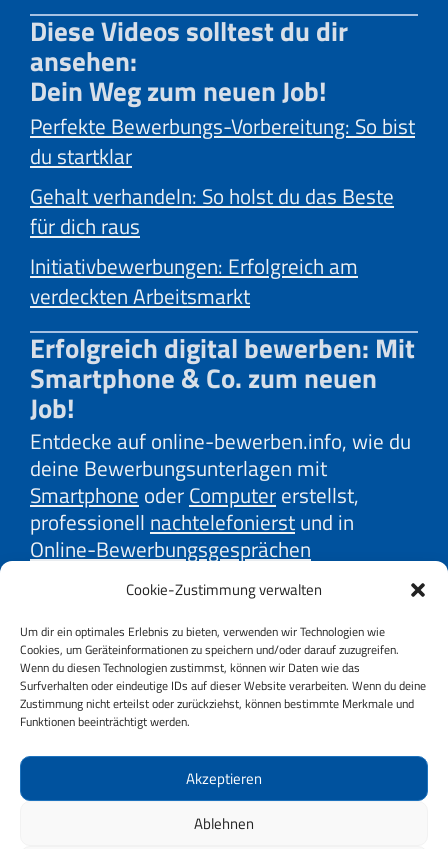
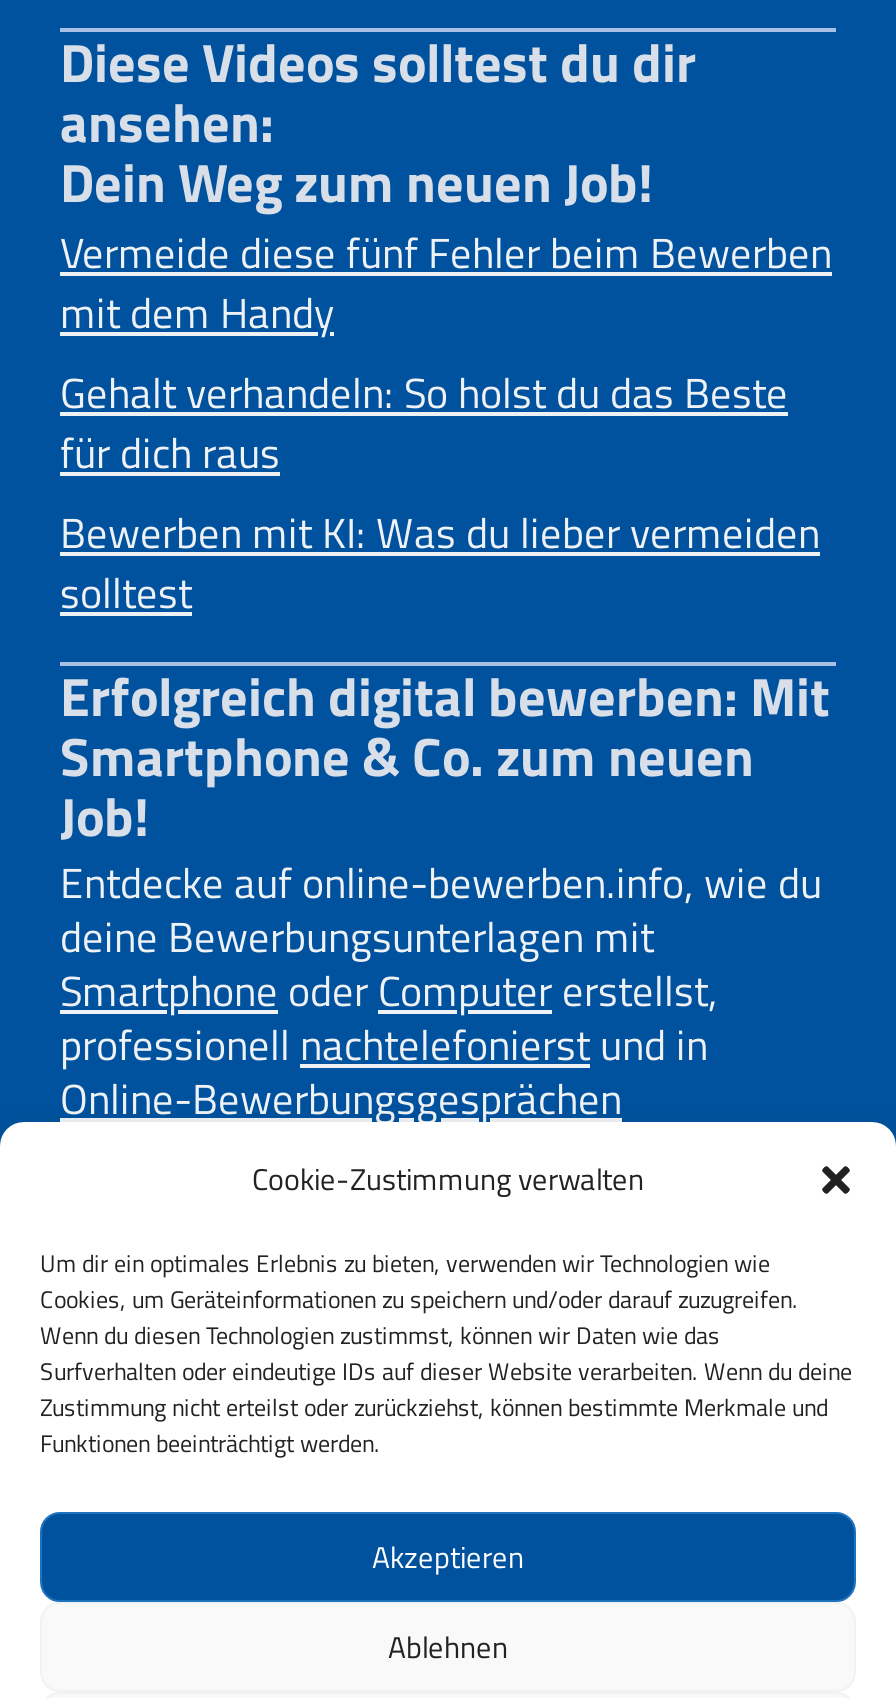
[30,110,415,172] Perfekte Bewerbungs-Vorbereitung: So bist | du startklar -> [60,220,832,344] Vermeide diese fünf Fehler beim Bewerben | mit dem Handy
[30,250,358,312] Initiativbewerbungen: Erfolgreich am | verdeckten Arbeitsmarkt -> [60,500,820,624] Bewerben mit KI: Was du lieber vermeiden | solltest

